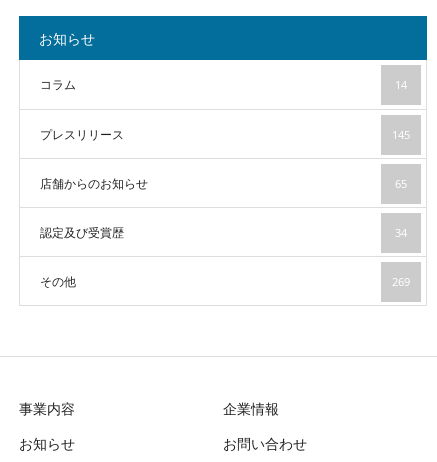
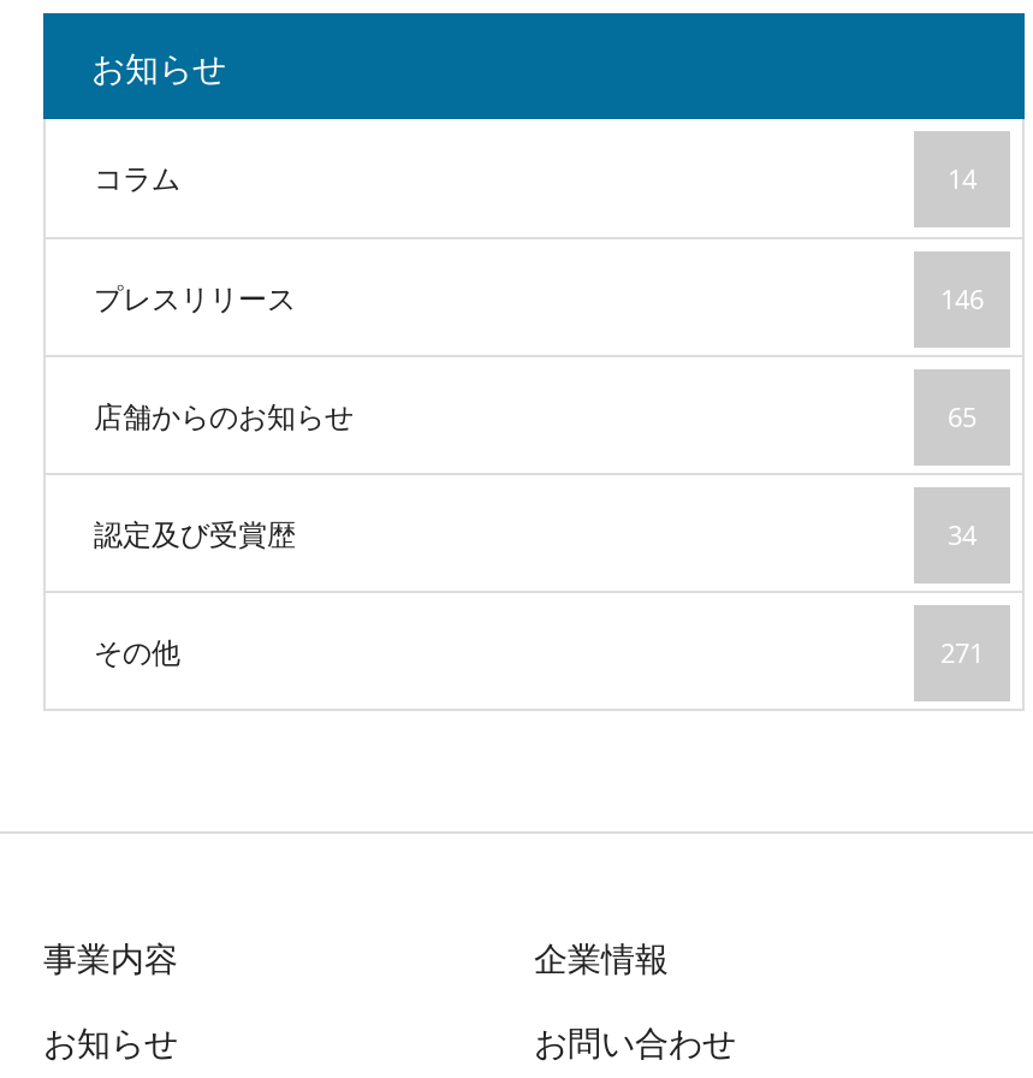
[392,127,410,142] 145 -> [940,281,984,317] 146
[392,274,410,289] 269 -> [940,635,984,671] 271

